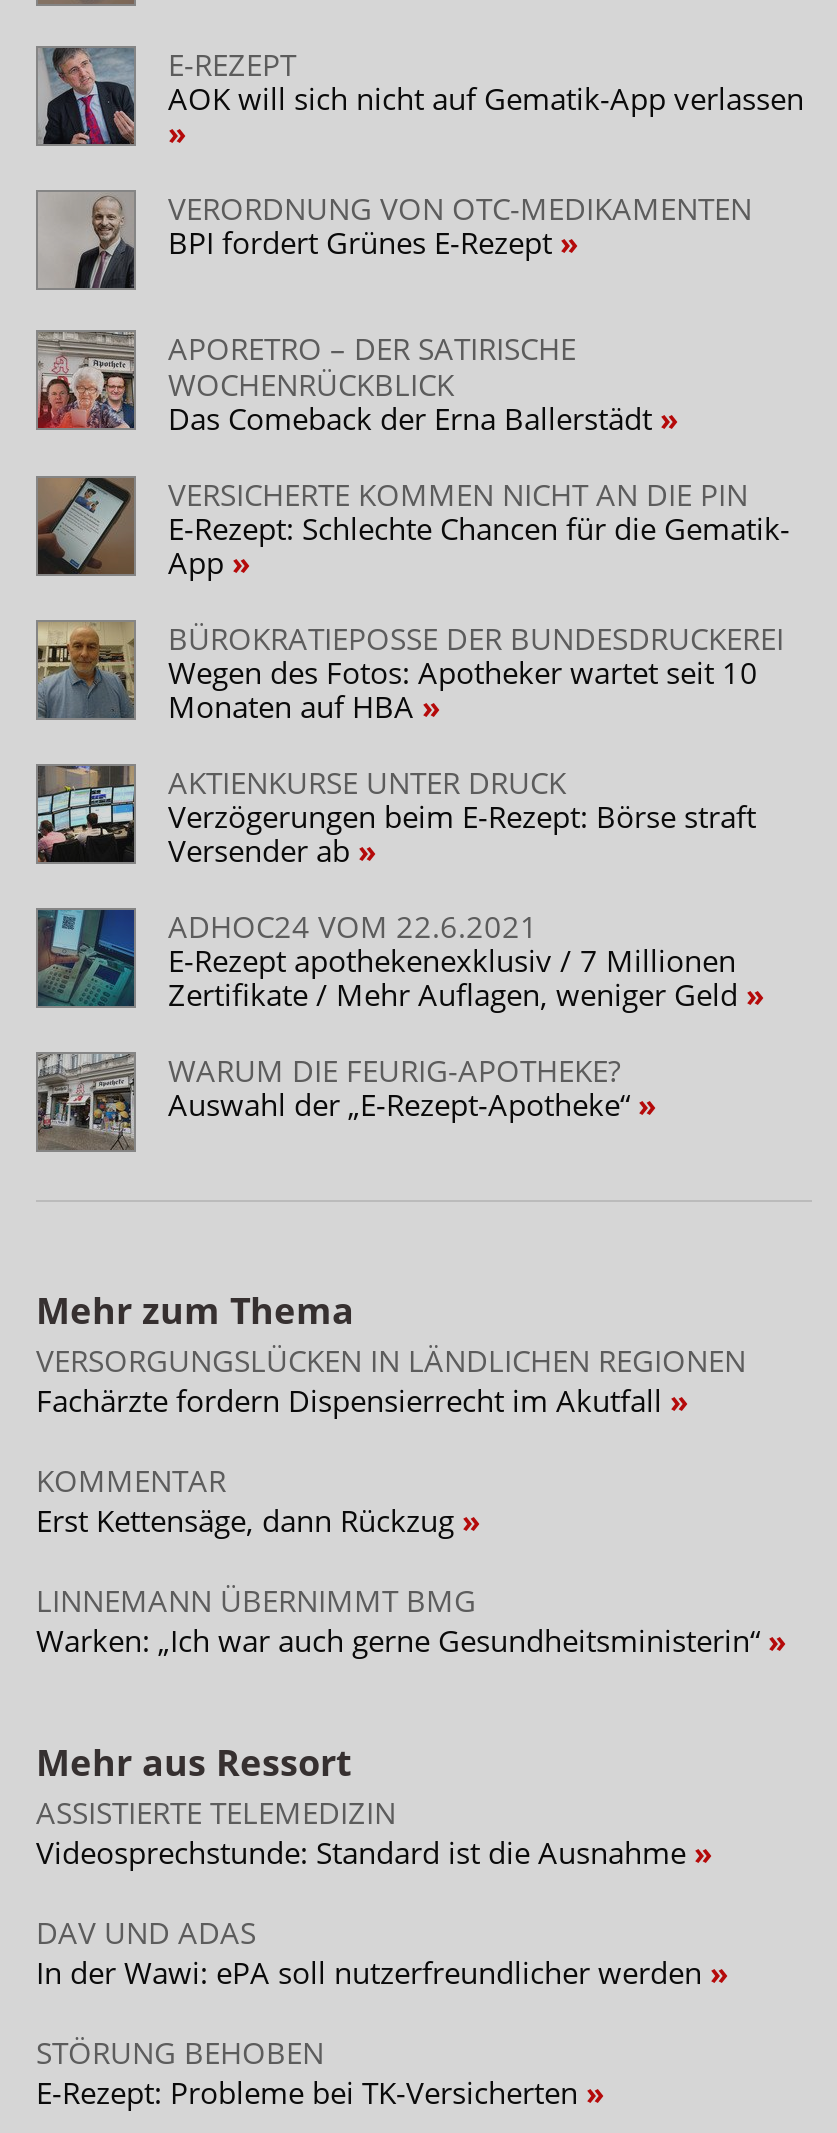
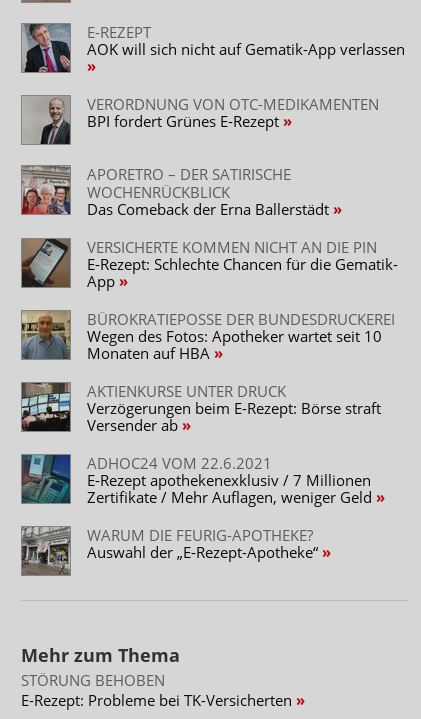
[36,1339,768,1991] VERSORGUNGSLÜCKEN IN LÄNDLICHEN REGIONEN | Fachärzte fordern Dispensierrecht im Akutfall | KOMMENTAR | Erst Kettensäge, dann Rückzug | LINNEMANN ÜBERNIMMT BMG | Warken: „Ich war auch gerne Gesundheitsministerin“ | Mehr aus Ressort | ASSISTIERTE TELEMEDIZIN | Videosprechstunde: Standard ist die Ausnahme | DAV UND ADAS | In der Wawi: ePA soll nutzerfreundlicher werden -> none

